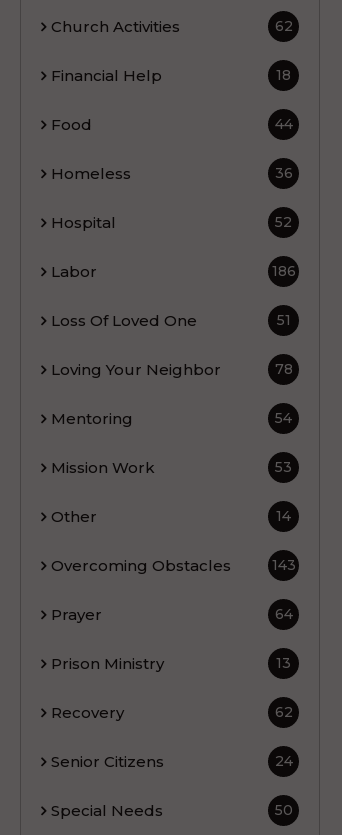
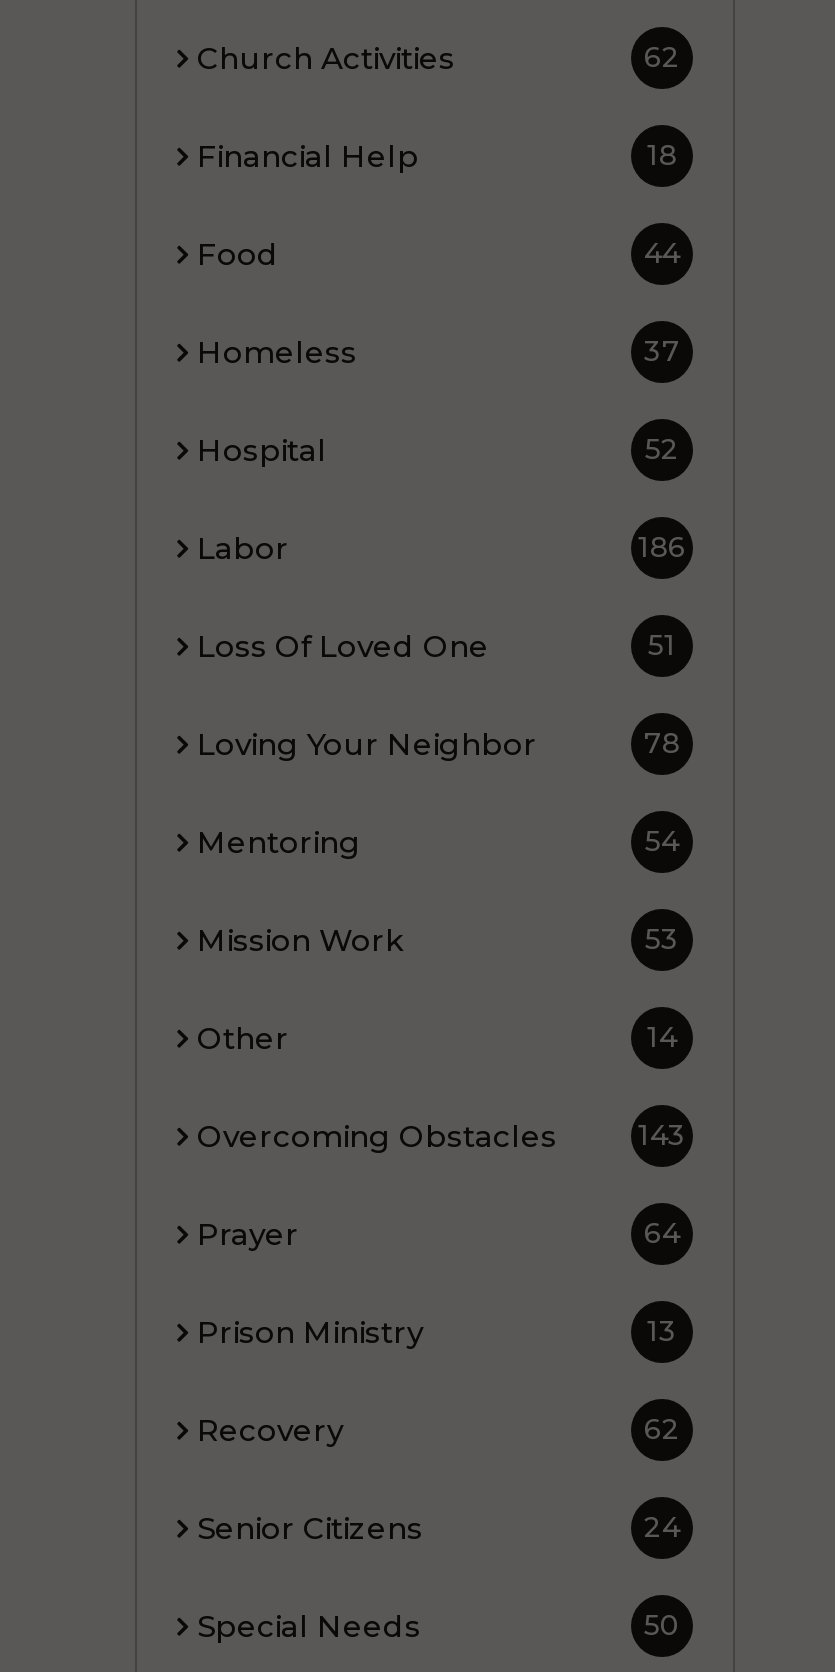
[274,164,292,182] 36 -> [644,334,680,370] 37

